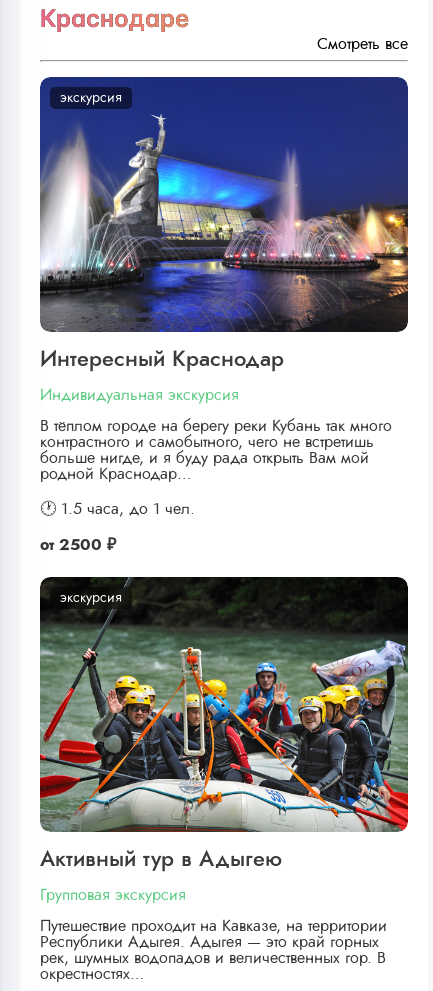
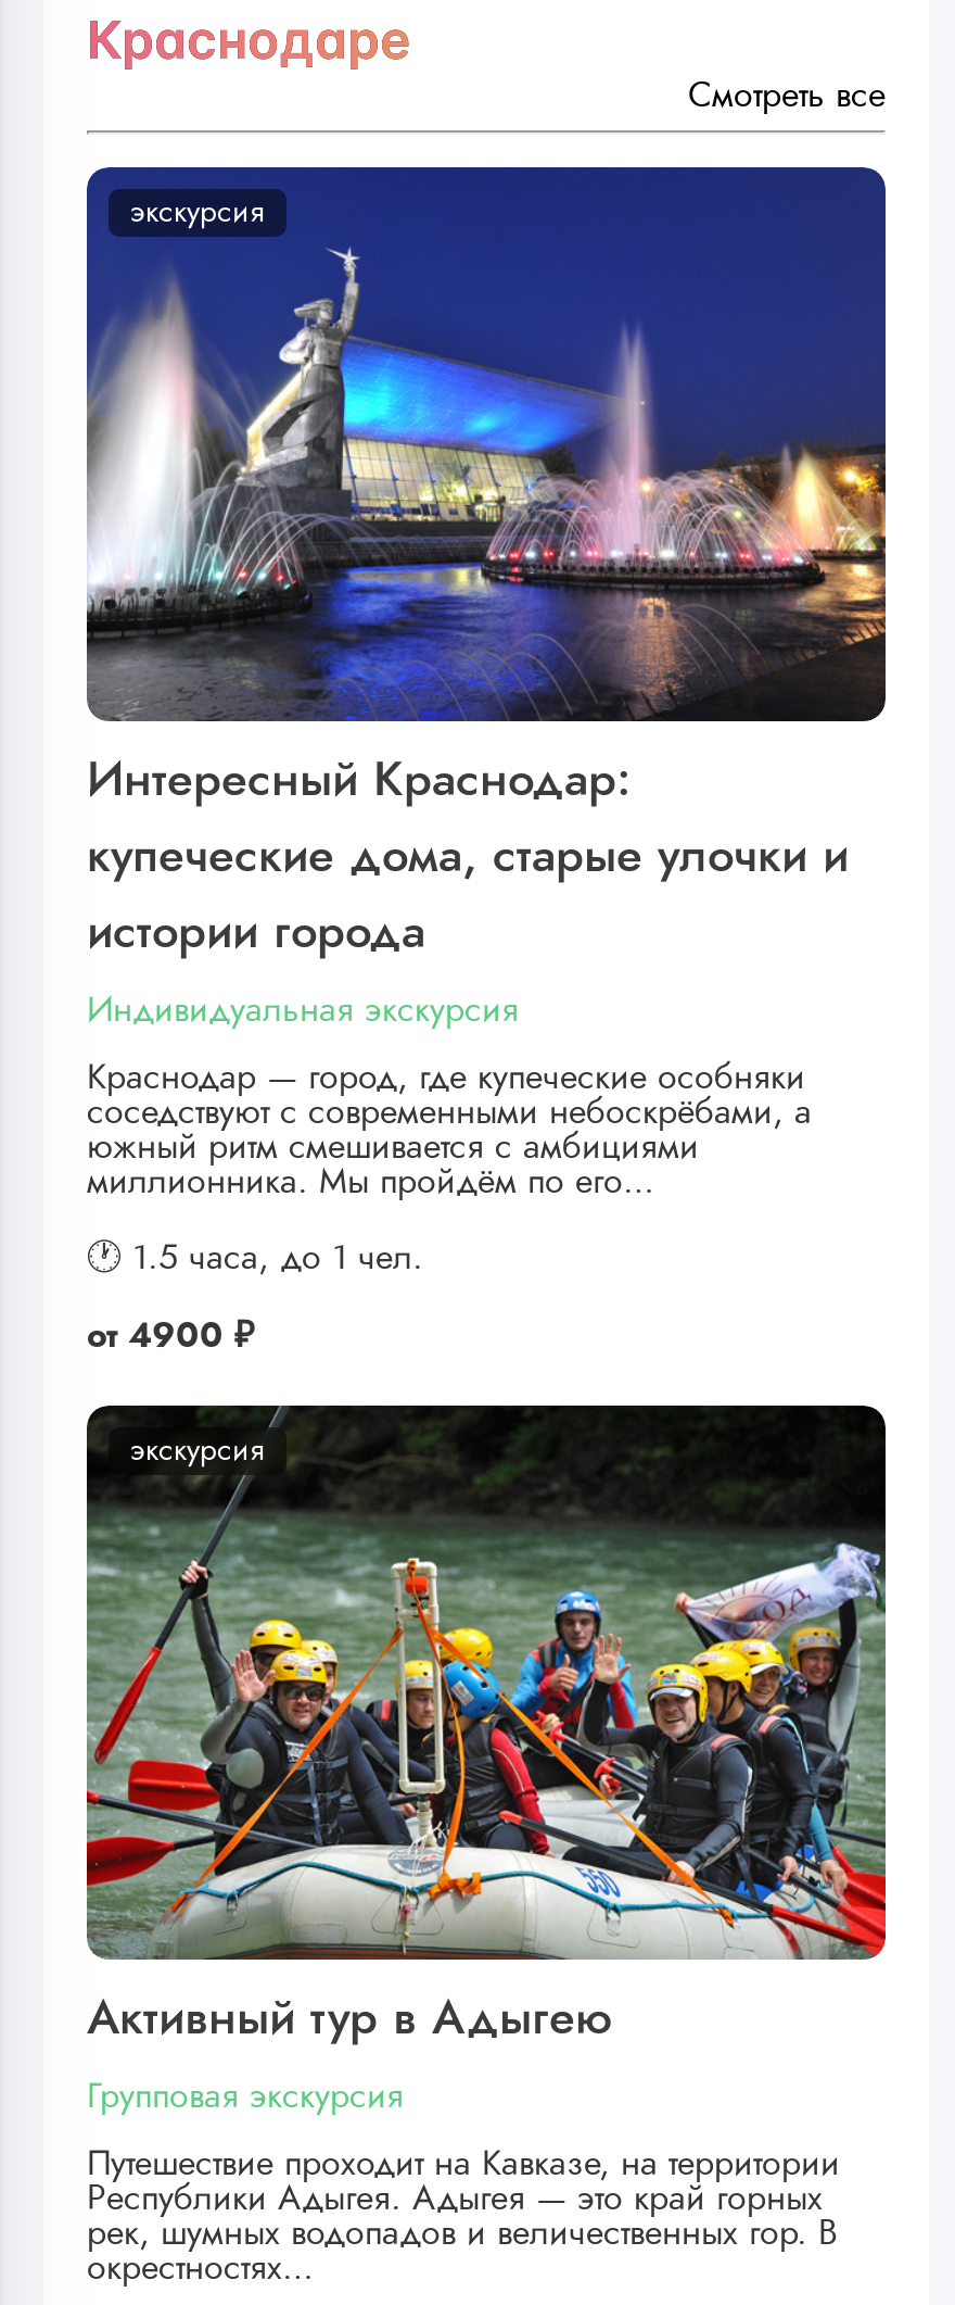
[40,348,284,370] Интересный Краснодар -> [87,755,849,955] Интересный Краснодар: | купеческие дома, старые улочки и | истории города
[40,418,392,482] В тёплом городе на берегу реки Кубань так много | контрастного и самобытного, чего не встретишь | больше нигде, и я буду рада открыть Вам мой | родной Краснодар… -> [87,1060,812,1199] Краснодар — город, где купеческие особняки | соседствуют с современными небоскрёбами, а | южный ритм смешивается с амбициями | миллионника. Мы пройдём по его…
[40,537,116,553] от 2500 ₽ -> [87,1318,254,1353] от 4900 ₽

